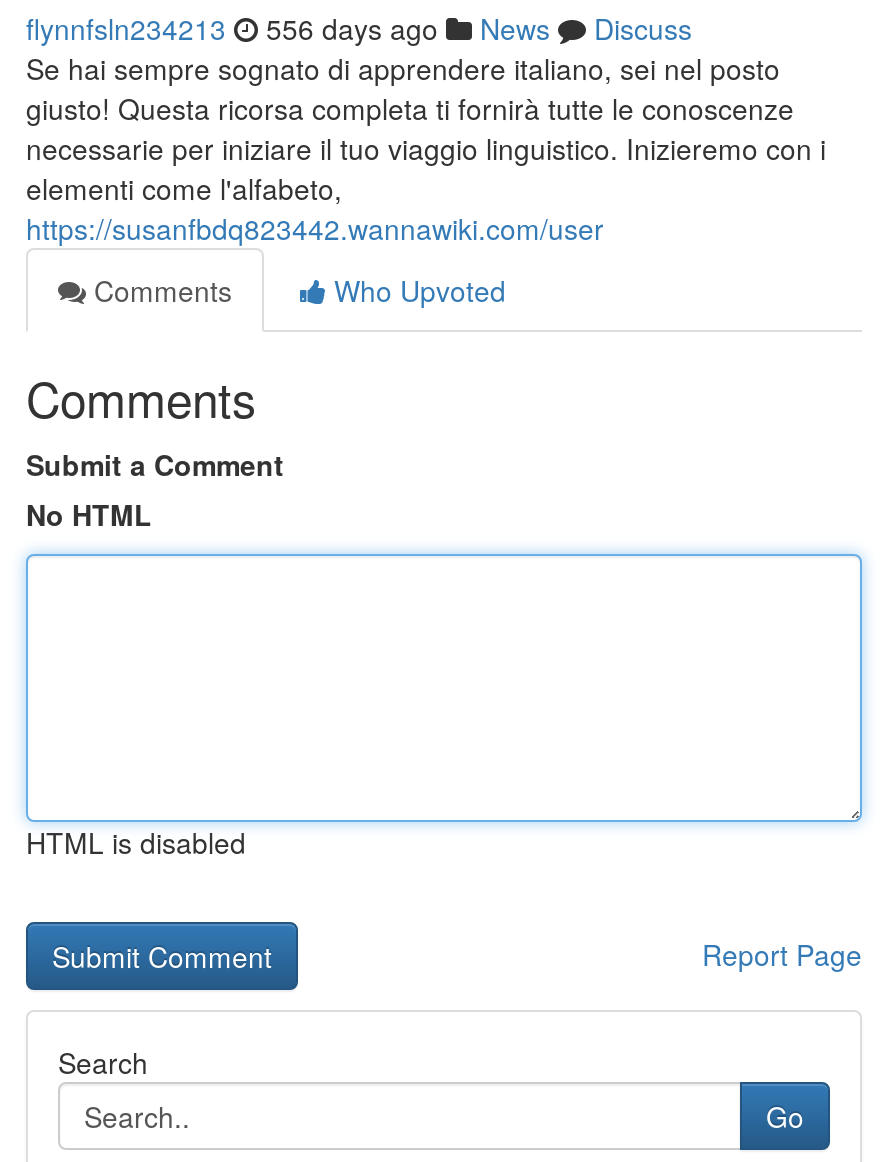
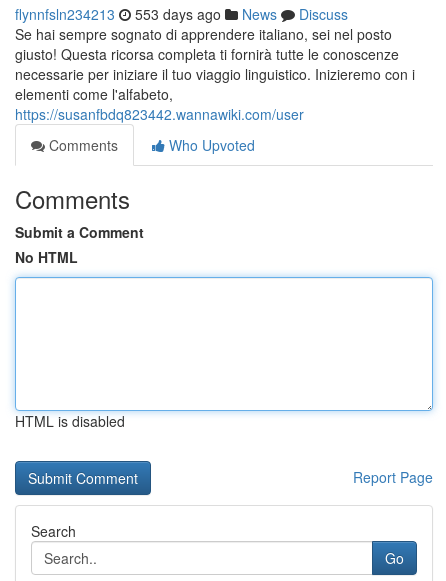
[26,8,692,48] flynnfsln234213 556 days ago News Discuss -> [15,4,348,24] flynnfsln234213 553 days ago News Discuss

